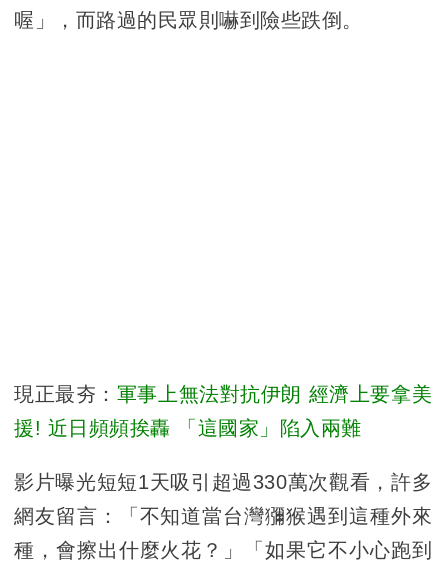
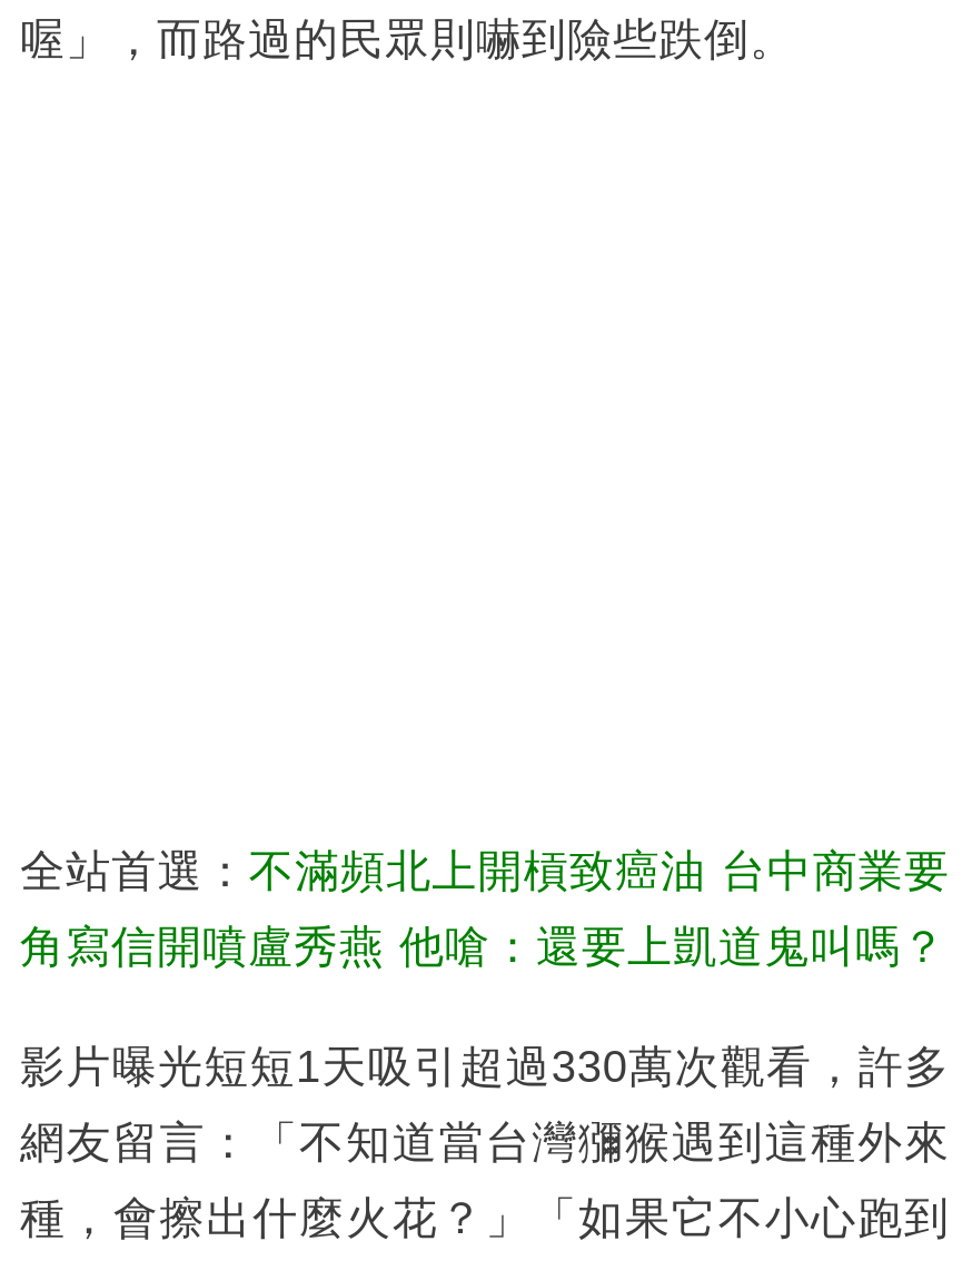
[14,383,432,405] 現正最夯：軍事上無法對抗伊朗 經濟上要拿美 -> [20,846,950,894] 全站首選：不滿頻北上開槓致癌油 台中商業要
[14,417,361,439] 援! 近日頻頻挨轟 「這國家」陷入兩難 -> [20,921,946,970] 角寫信開噴盧秀燕 他嗆：還要上凱道鬼叫嗎？

